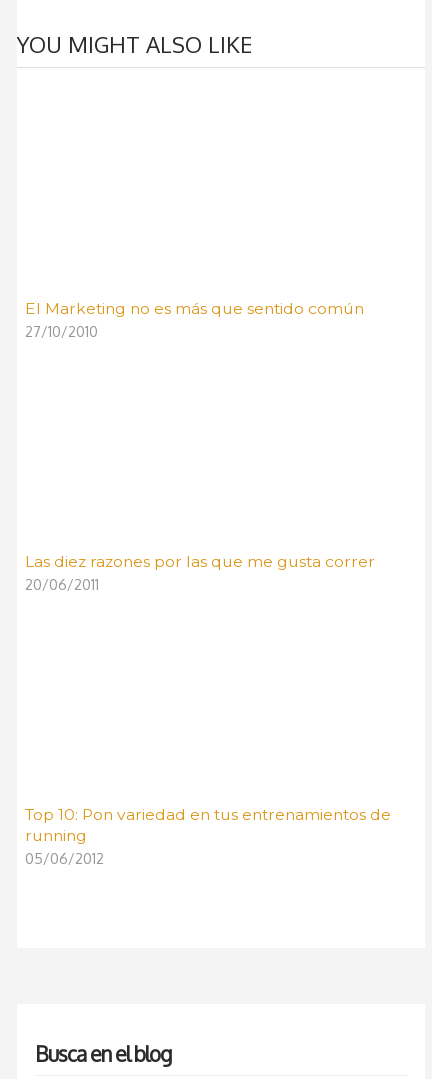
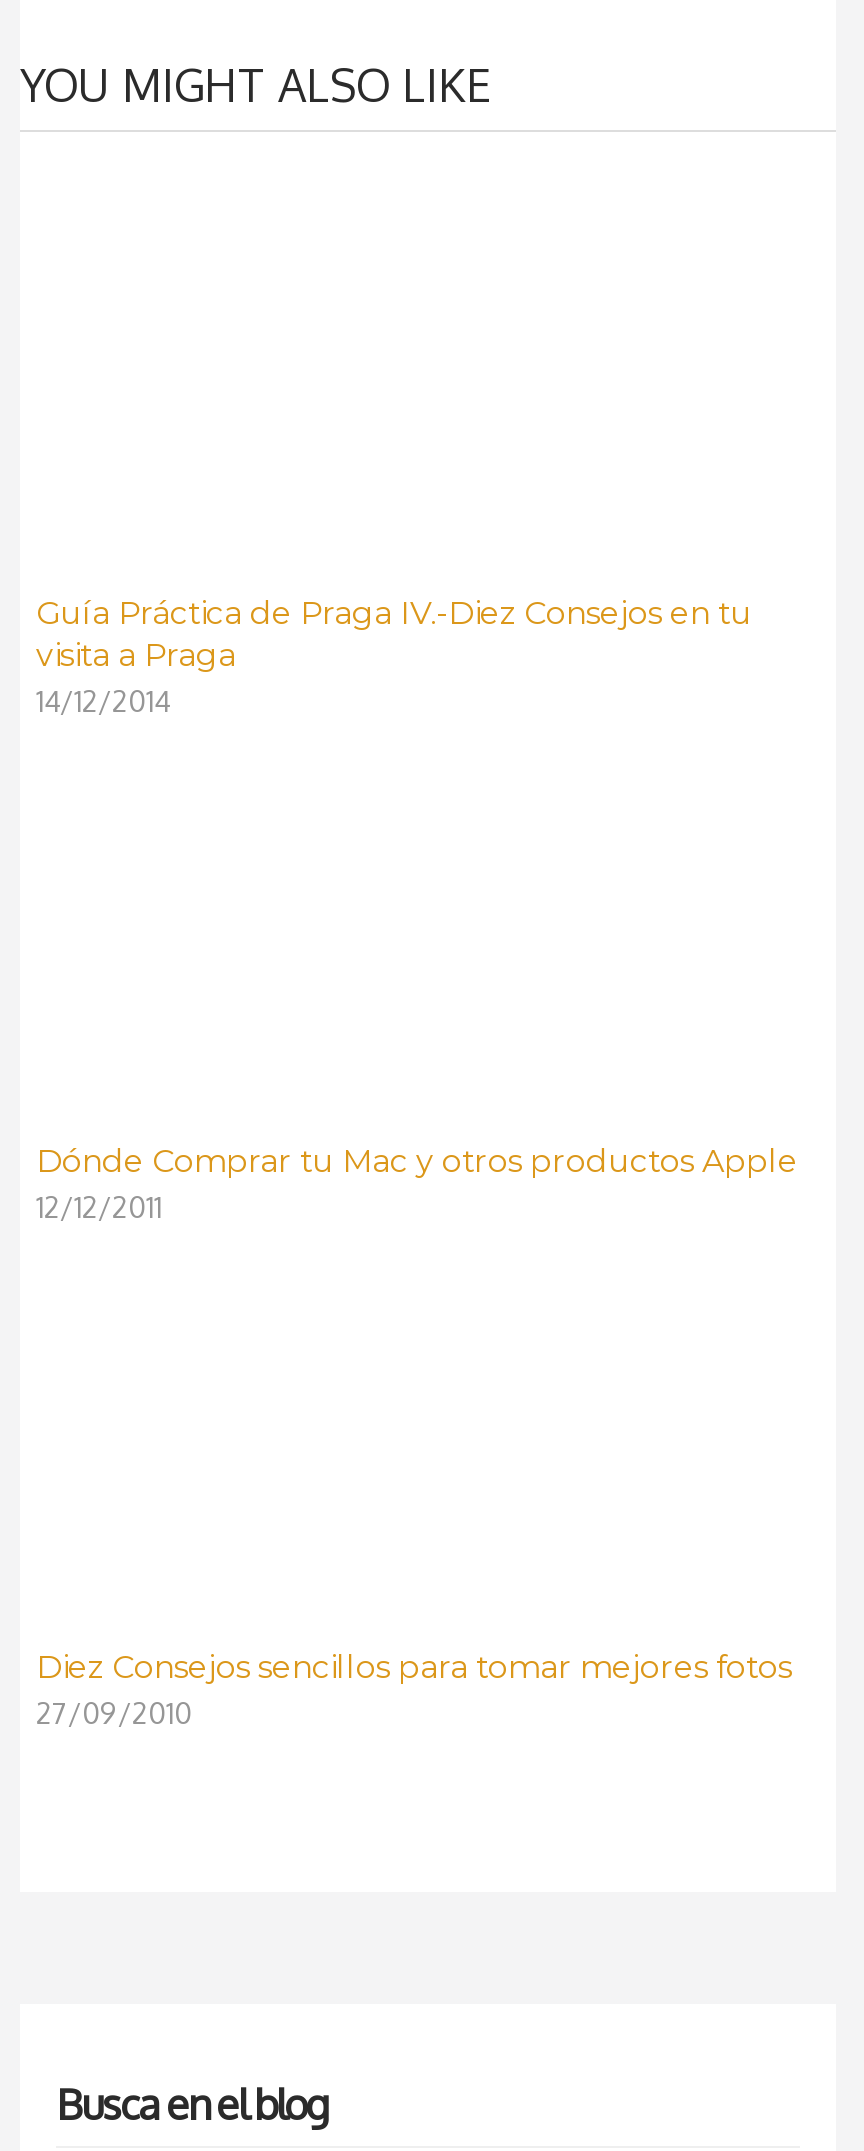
[25,298,364,339] El Marketing no es más que sentido común | 27/10/2010 -> [36,593,752,717] Guía Práctica de Praga IV.-Diez Consejos en tu | visita a Praga | 14/12/2014
[25,551,375,592] Las diez razones por las que me gusta correr | 20/06/2011 -> [36,1141,798,1223] Dónde Comprar tu Mac y otros productos Apple | 12/12/2011
[25,804,391,866] Top 10: Pon variedad en tus entrenamientos de | running | 05/06/2012 -> [36,1647,792,1729] Diez Consejos sencillos para tomar mejores fotos | 27/09/2010

